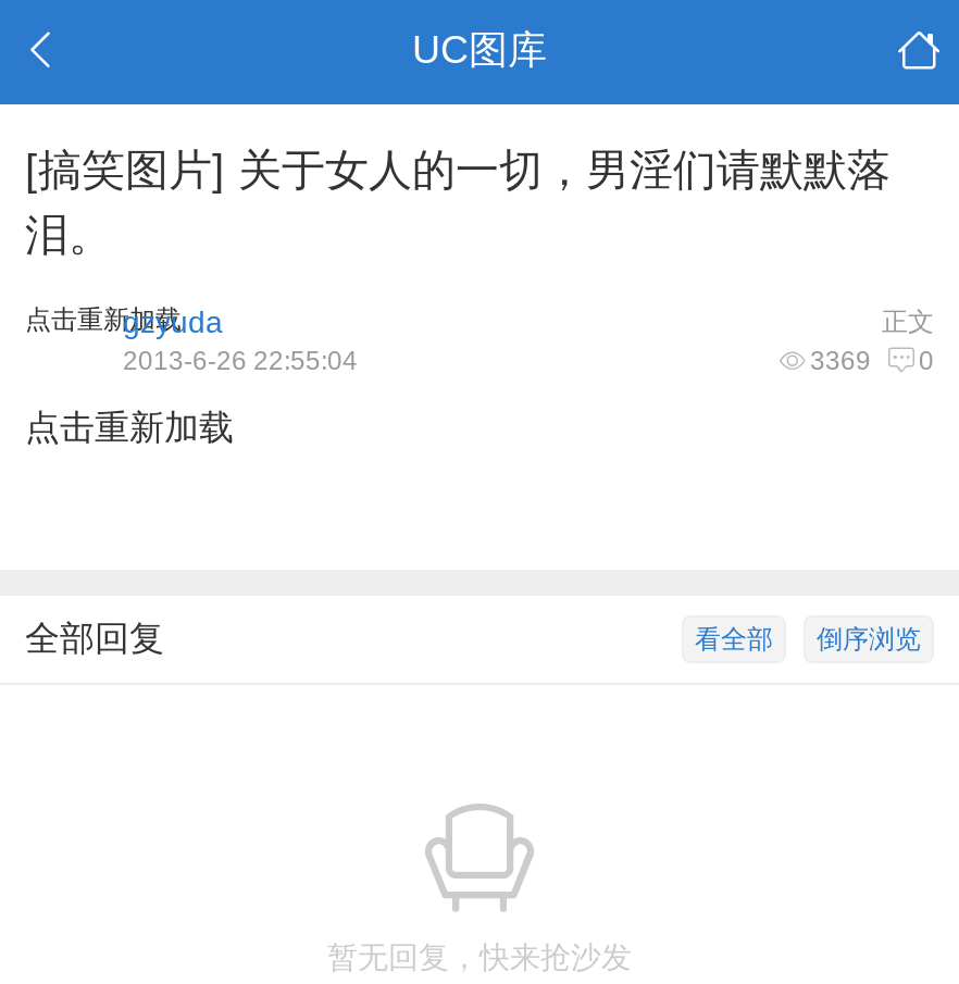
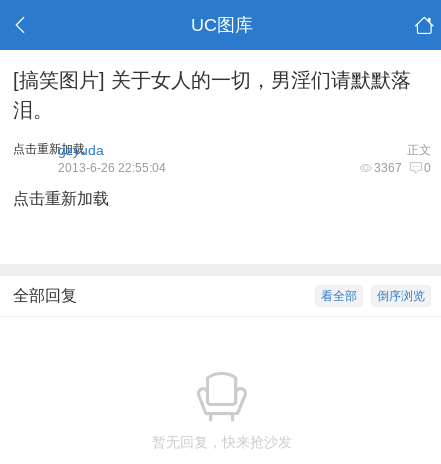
[810,346,934,376] 3369 0 -> [374,161,431,175] 3367 0

